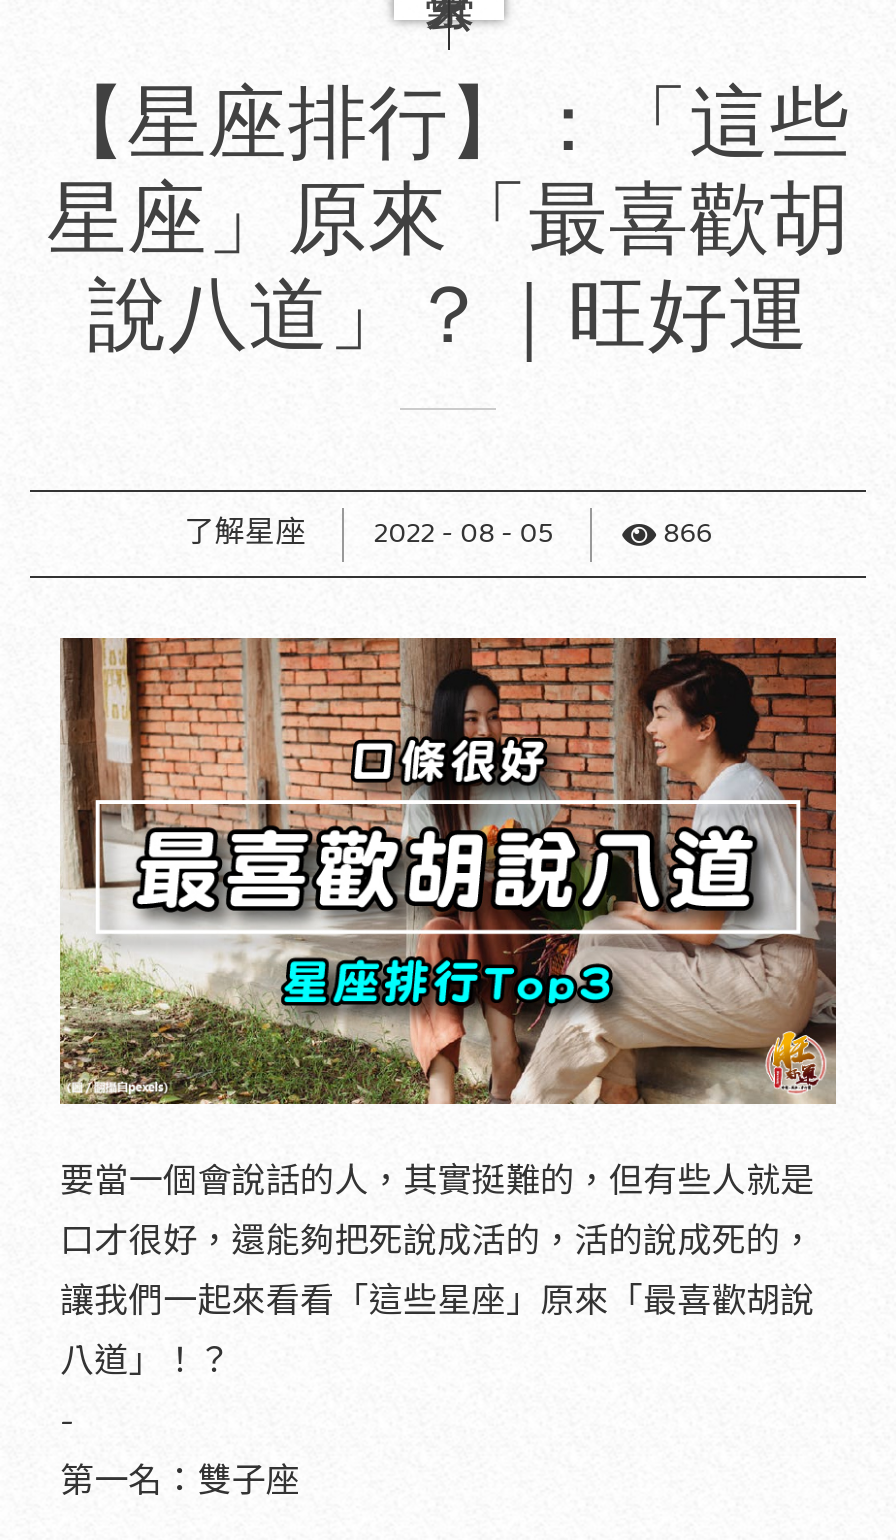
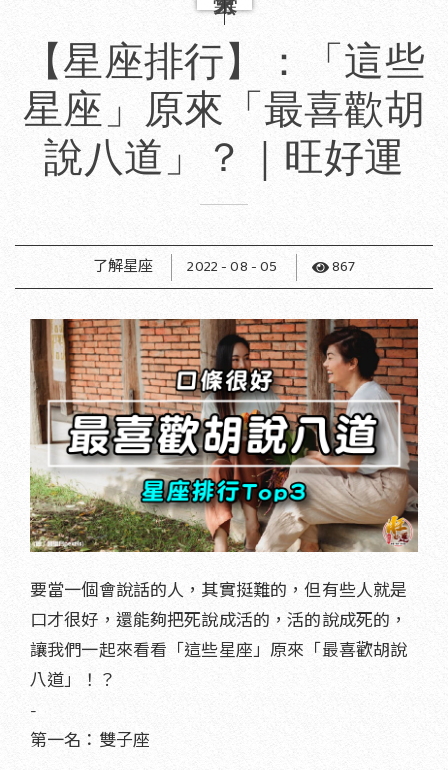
[657,509,712,557] 866 -> [329,254,355,278] 867

